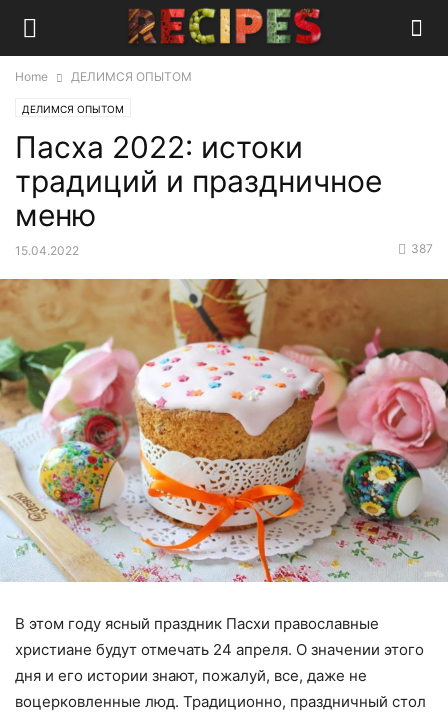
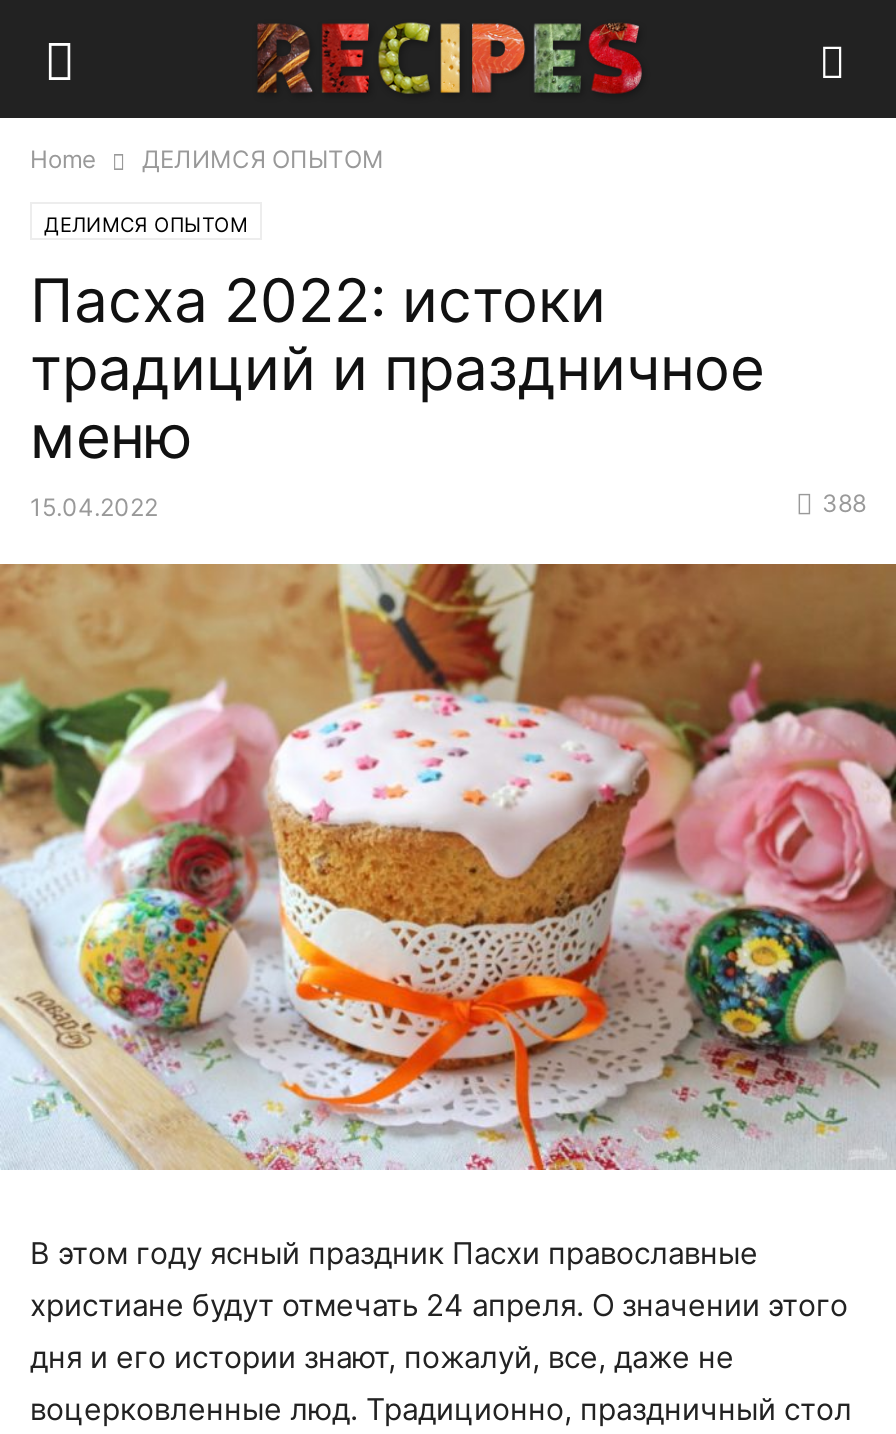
[411,241,433,256] 387 -> [822,488,866,518] 388

